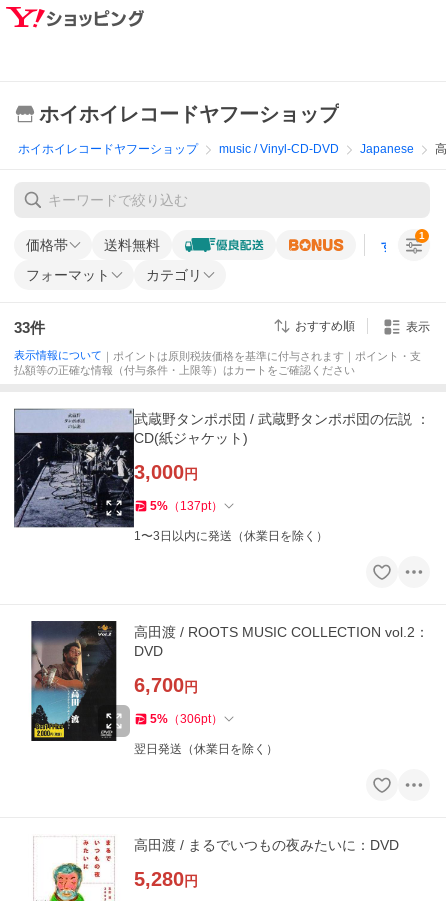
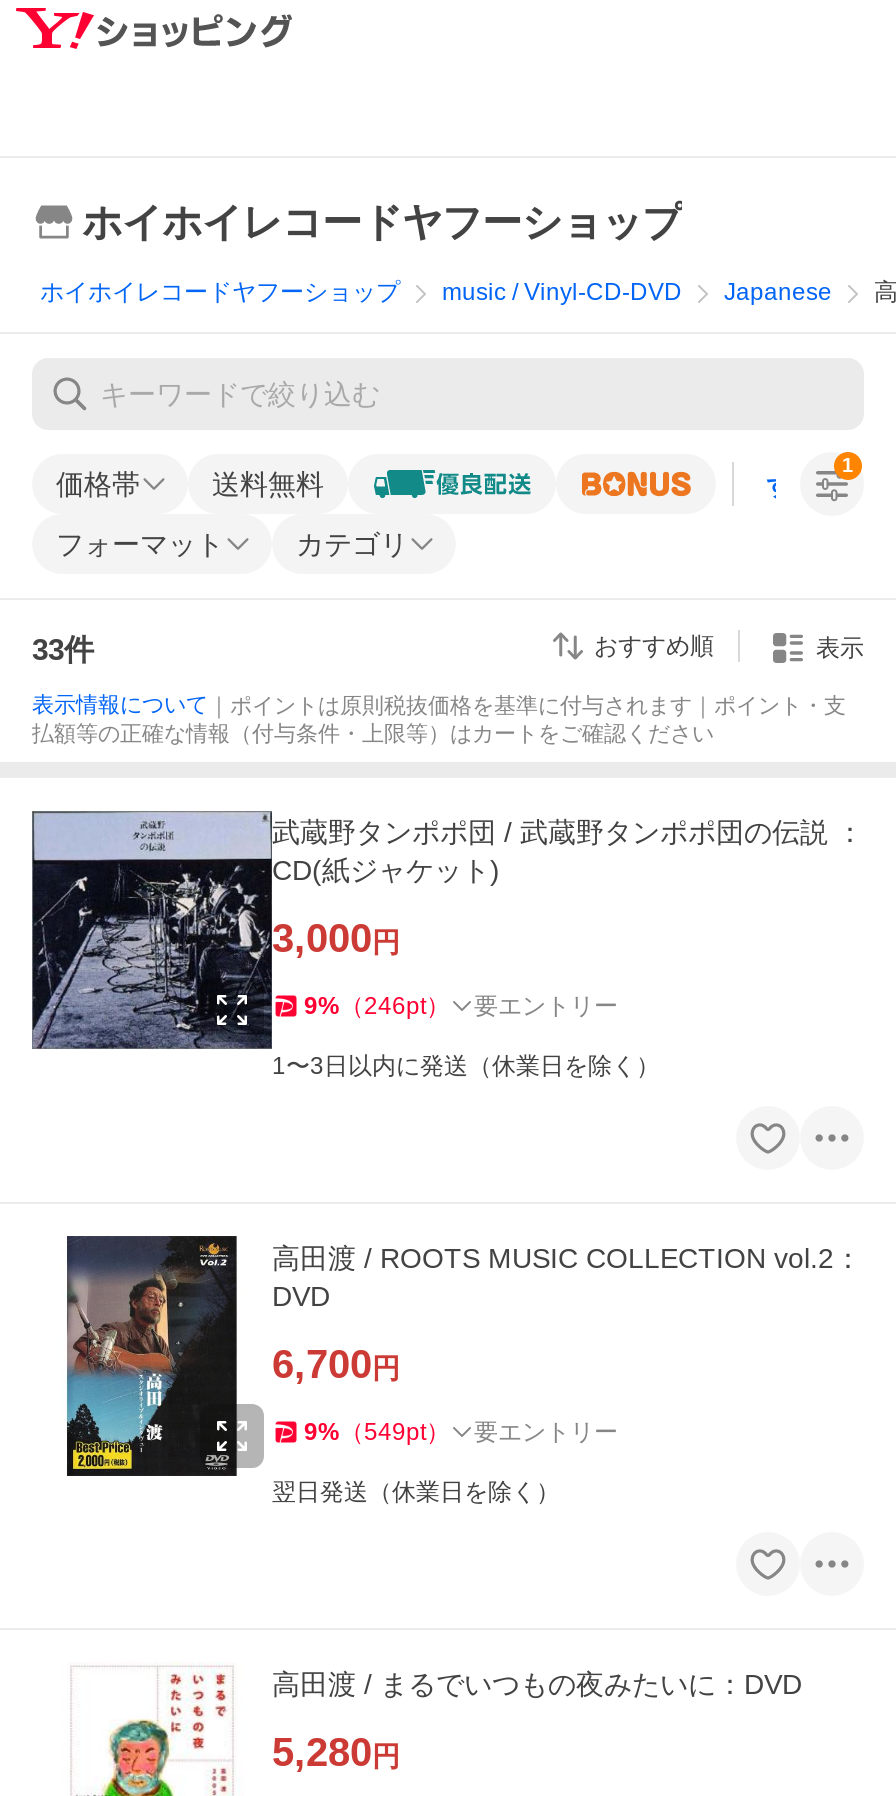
[150,499,223,513] 5%（137pt） -> [304,992,618,1020] 9%（246pt） | 要エントリー
[150,712,223,726] 5%（306pt） -> [304,1418,618,1446] 9%（549pt） | 要エントリー

